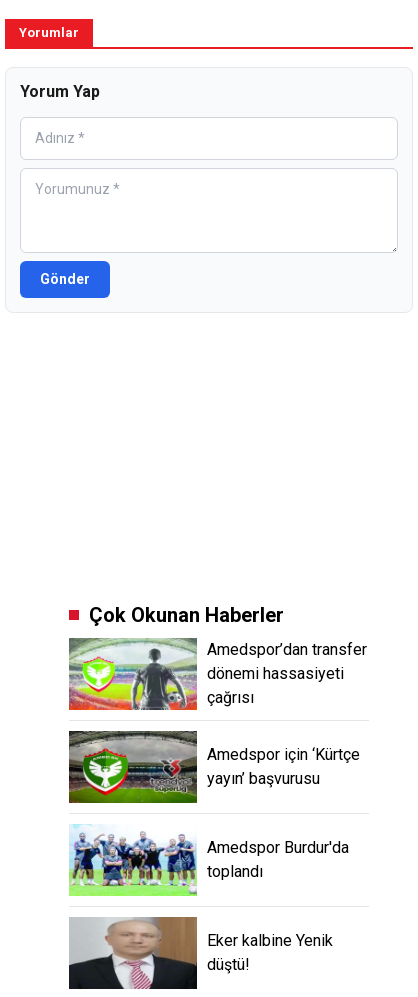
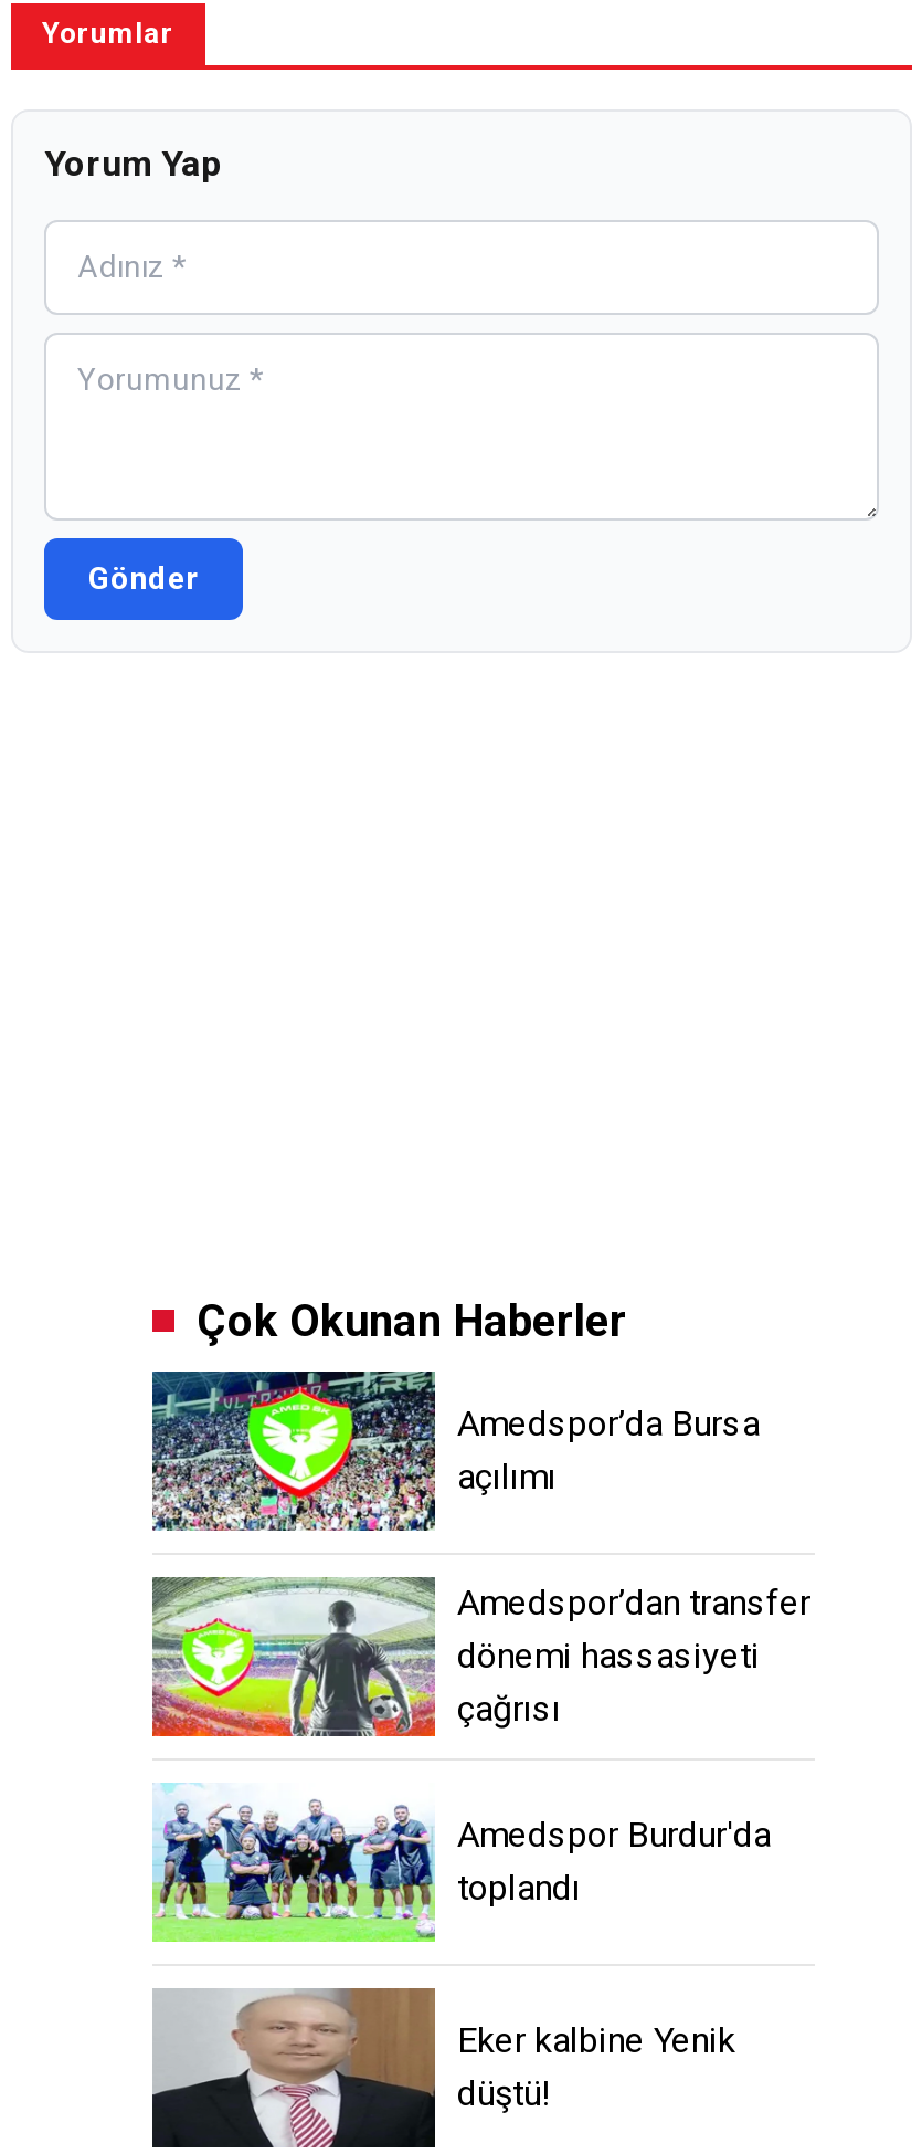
none -> [150,1369,760,1533] [image] | Amedspor’da Bursa | açılımı
moved [67,636,367,712] -> [148,1573,810,1741]: [image] | Amedspor’dan transfer | dönemi hassasiyeti | çağrısı
[68,730,360,804] [image] | Amedspor için ‘Kürtçe | yayın’ başvurusu -> none

